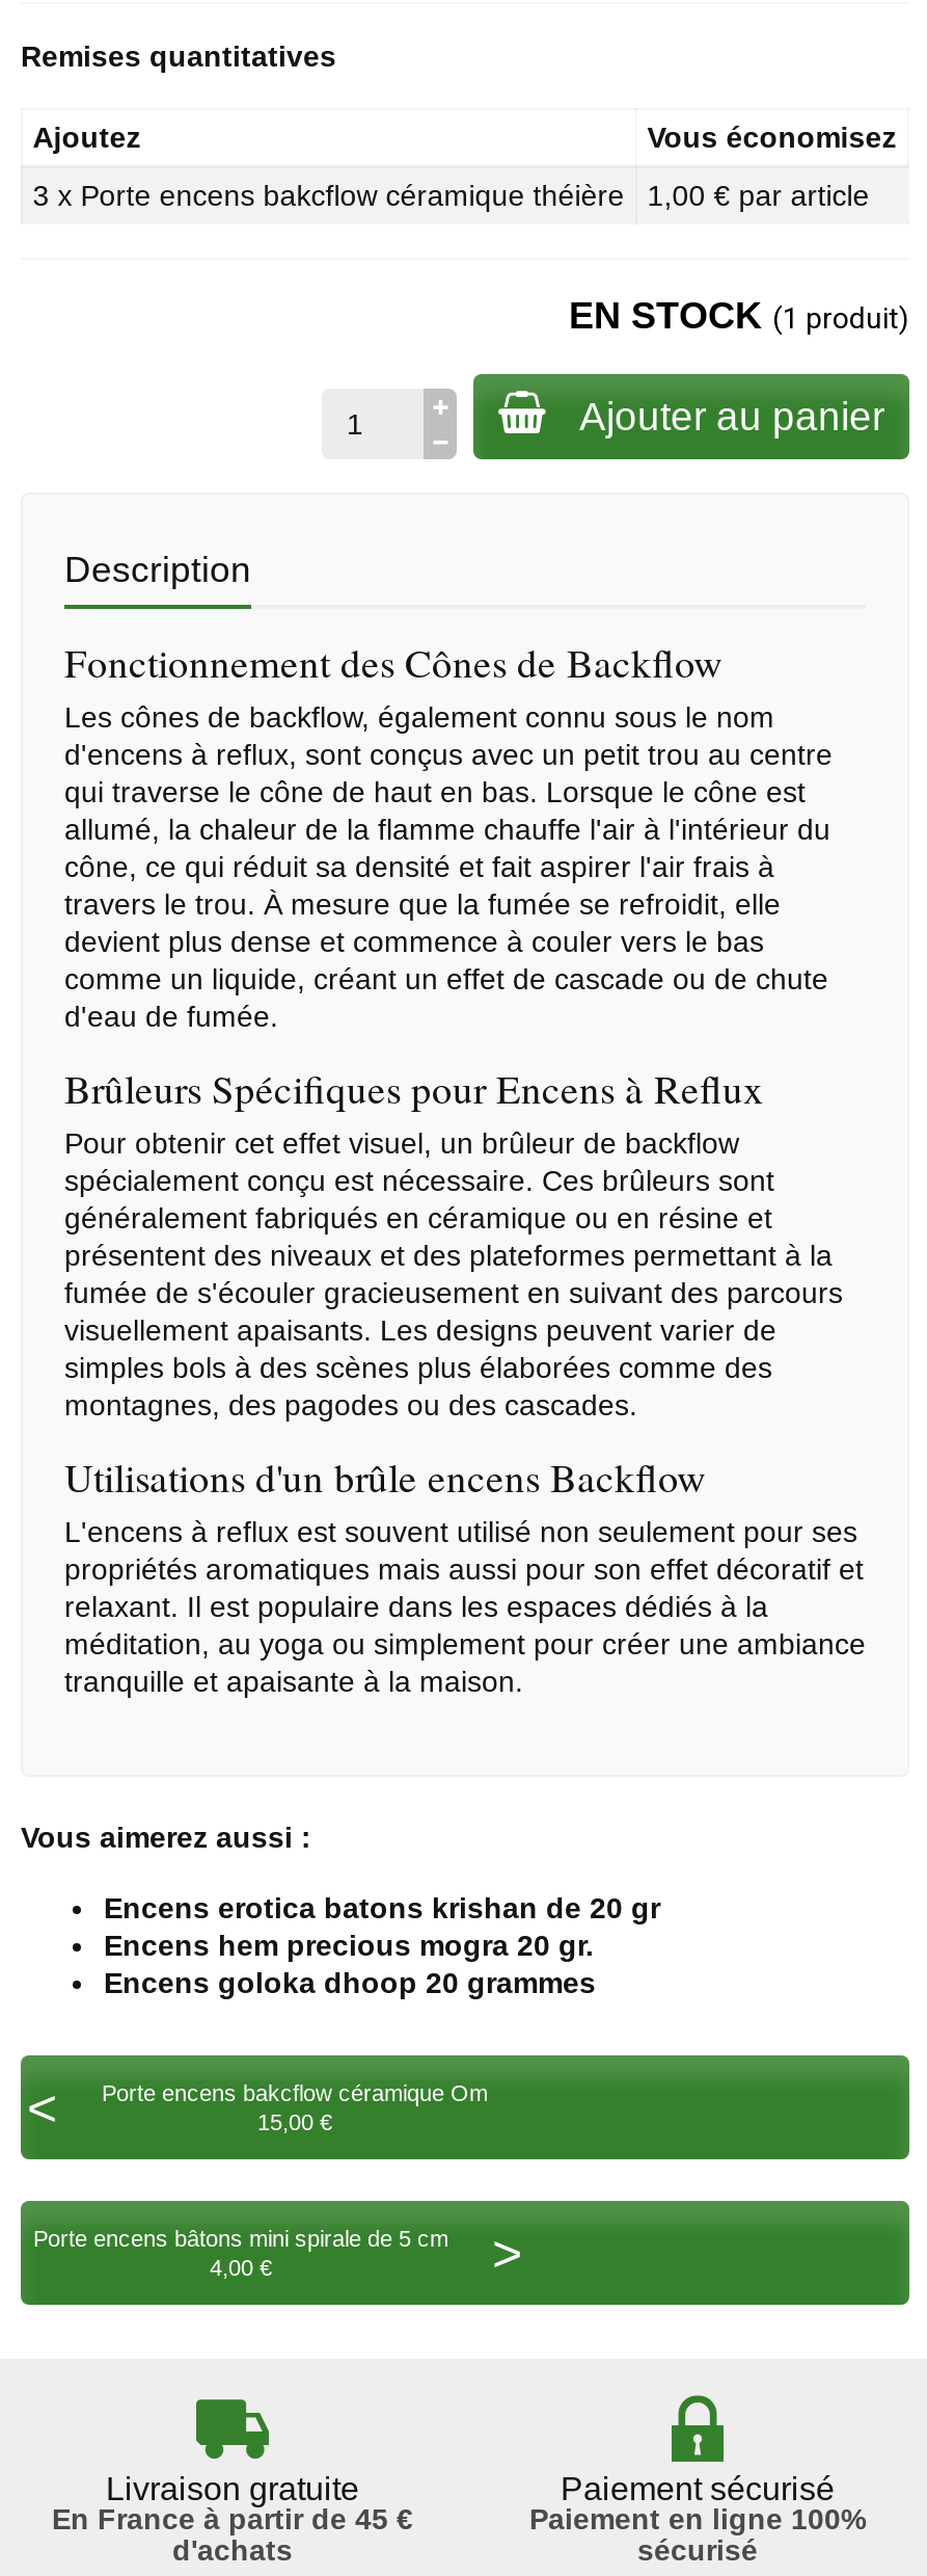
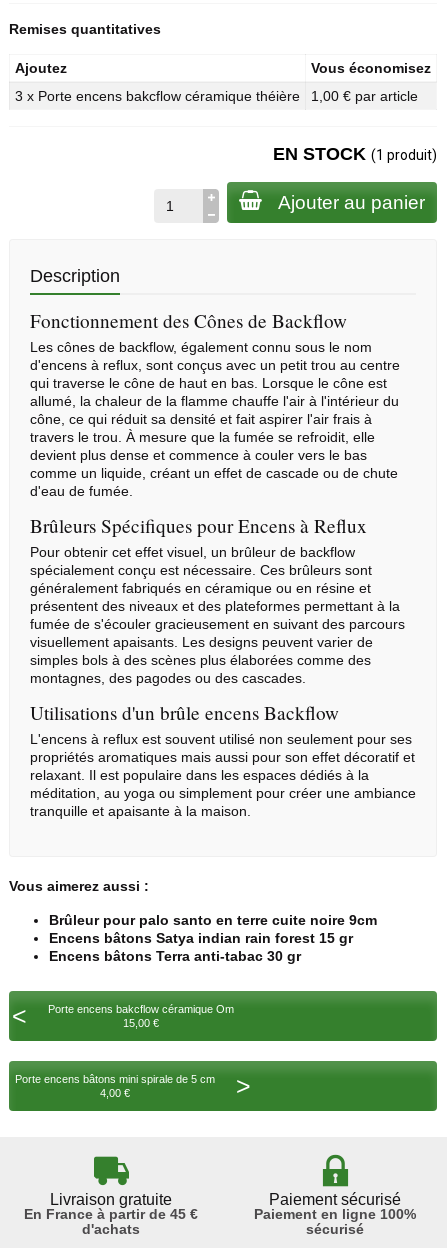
[104,1891,660,1999] Encens erotica batons krishan de 20 gr | Encens hem precious mogra 20 gr. | Encens goloka dhoop 20 grammes -> [49,912,377,964] Brûleur pour palo santo en terre cuite noire 9cm | Encens bâtons Satya indian rain forest 15 gr | Encens bâtons Terra anti-tabac 30 gr

